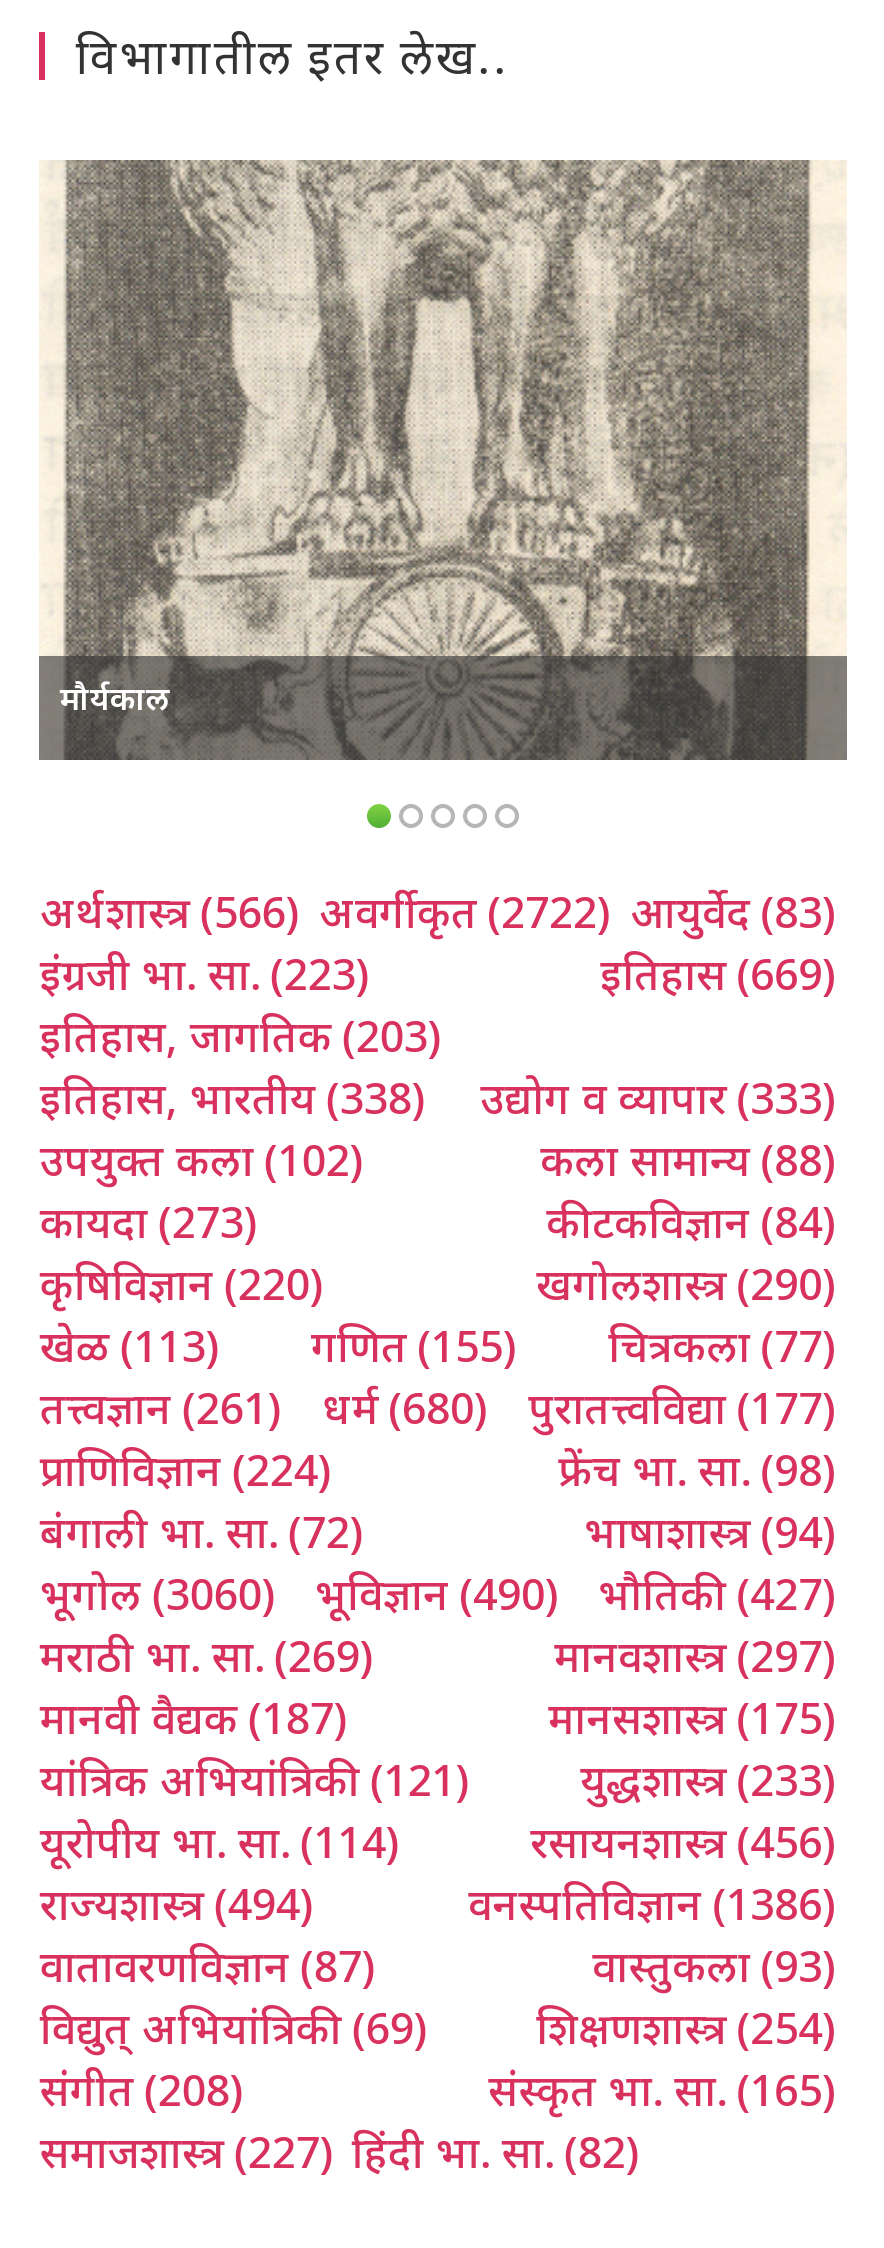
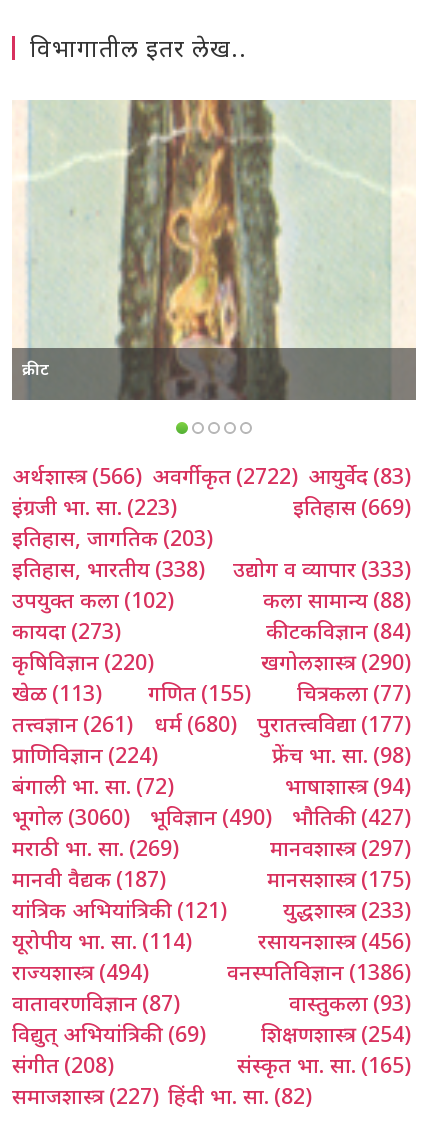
[45,158,813,760] [image] | मौर्यकाल -> [15,99,398,400] [image] | क्रीट

